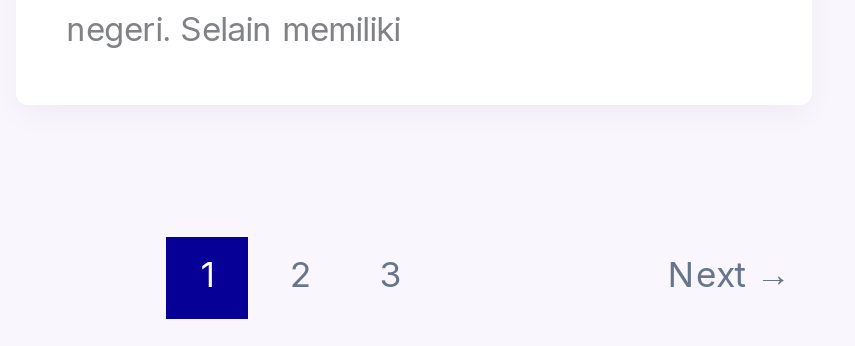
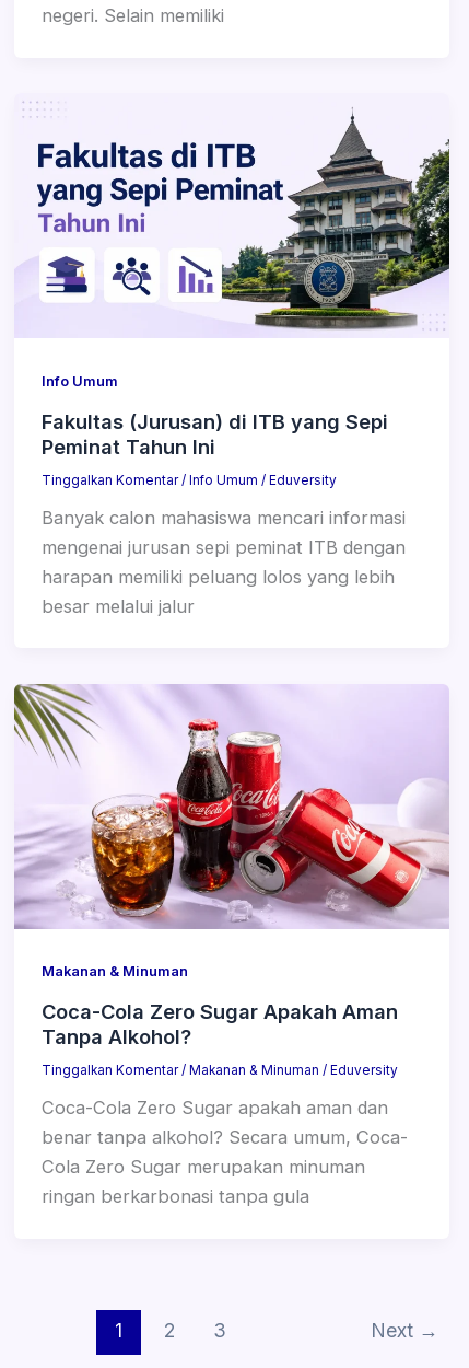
none -> [13,683,450,1207] [image] | Makanan & Minuman | Coca-Cola Zero Sugar Apakah Aman | Tanpa Alkohol? | Tinggalkan Komentar / Makanan & Minuman / Eduversity | Coca-Cola Zero Sugar apakah aman dan | benar tanpa alkohol? Secara umum, Coca- | Cola Zero Sugar merupakan minuman | ringan berkarbonasi tanpa gula
none -> [36,113,450,617] [image] | Info Umum | Fakultas (Jurusan) di ITB yang Sepi | Peminat Tahun Ini | Tinggalkan Komentar / Info Umum / Eduversity | Banyak calon mahasiswa mencari informasi | mengenai jurusan sepi peminat ITB dengan | harapan memiliki peluang lolos yang lebih | besar melalui jalur

